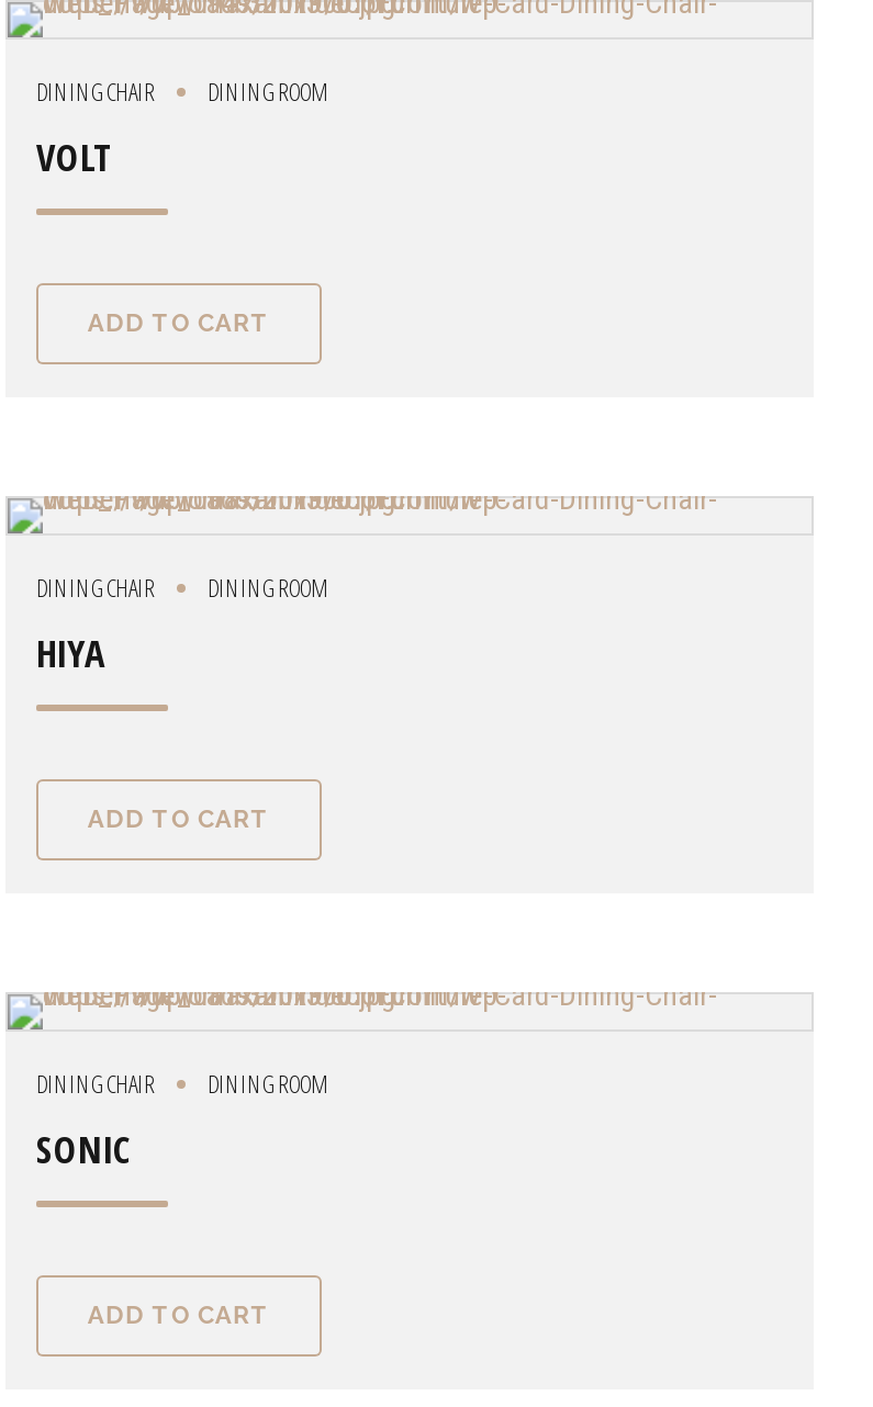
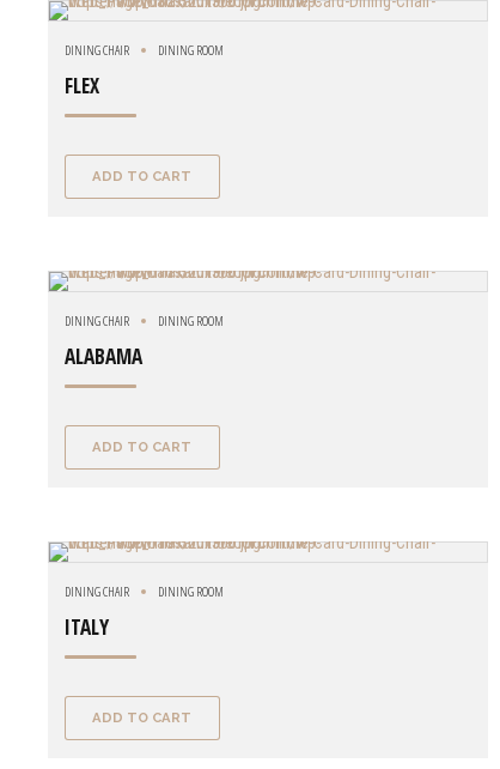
[36,131,113,181] VOLT -> [65,71,99,99] FLEX
[36,627,104,677] HIYA -> [65,342,142,370] ALABAMA
[36,1123,131,1173] SONIC -> [65,613,109,640] ITALY

